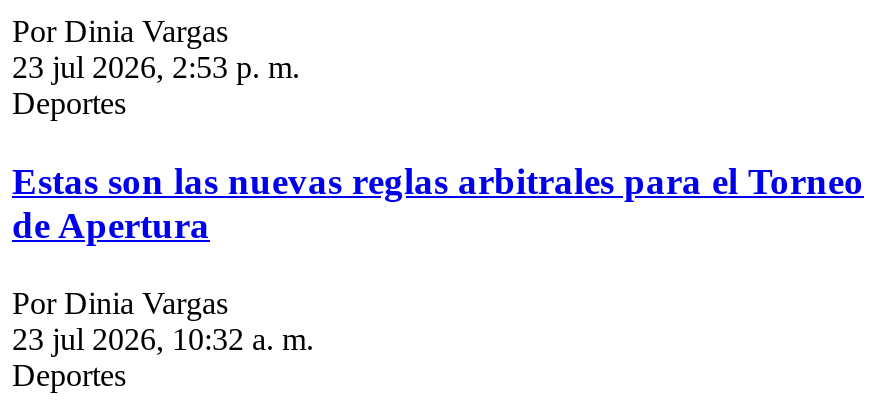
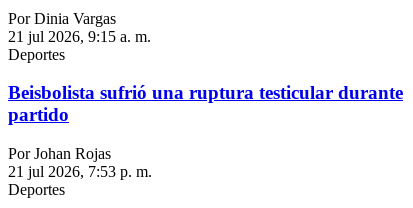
[12,50,300,84] 23 jul 2026, 2:53 p. m. -> [8,28,151,45] 21 jul 2026, 9:15 a. m.
[12,160,864,246] Estas son las nuevas reglas arbitrales para el Torneo | de Apertura -> [8,82,403,125] Beisbolista sufrió una ruptura testicular durante | partido
[12,285,314,355] Por Dinia Vargas | 23 jul 2026, 10:32 a. m. -> [8,145,152,180] Por Johan Rojas | 21 jul 2026, 7:53 p. m.

